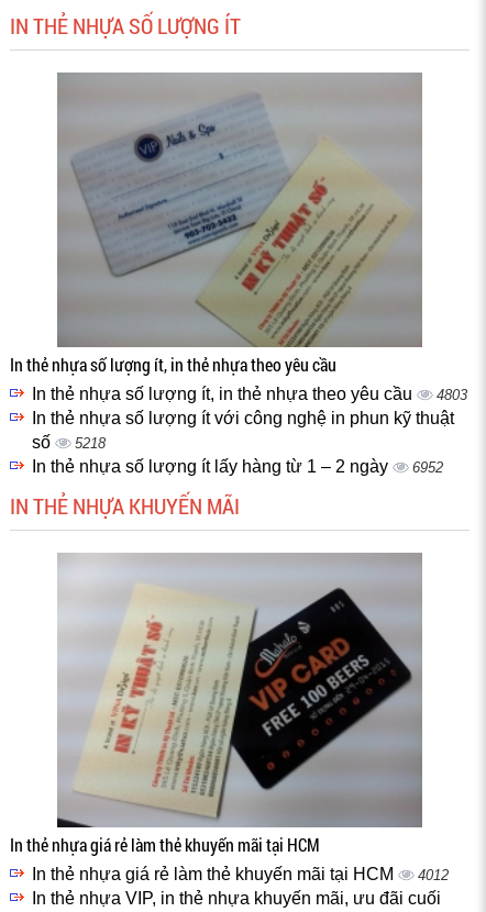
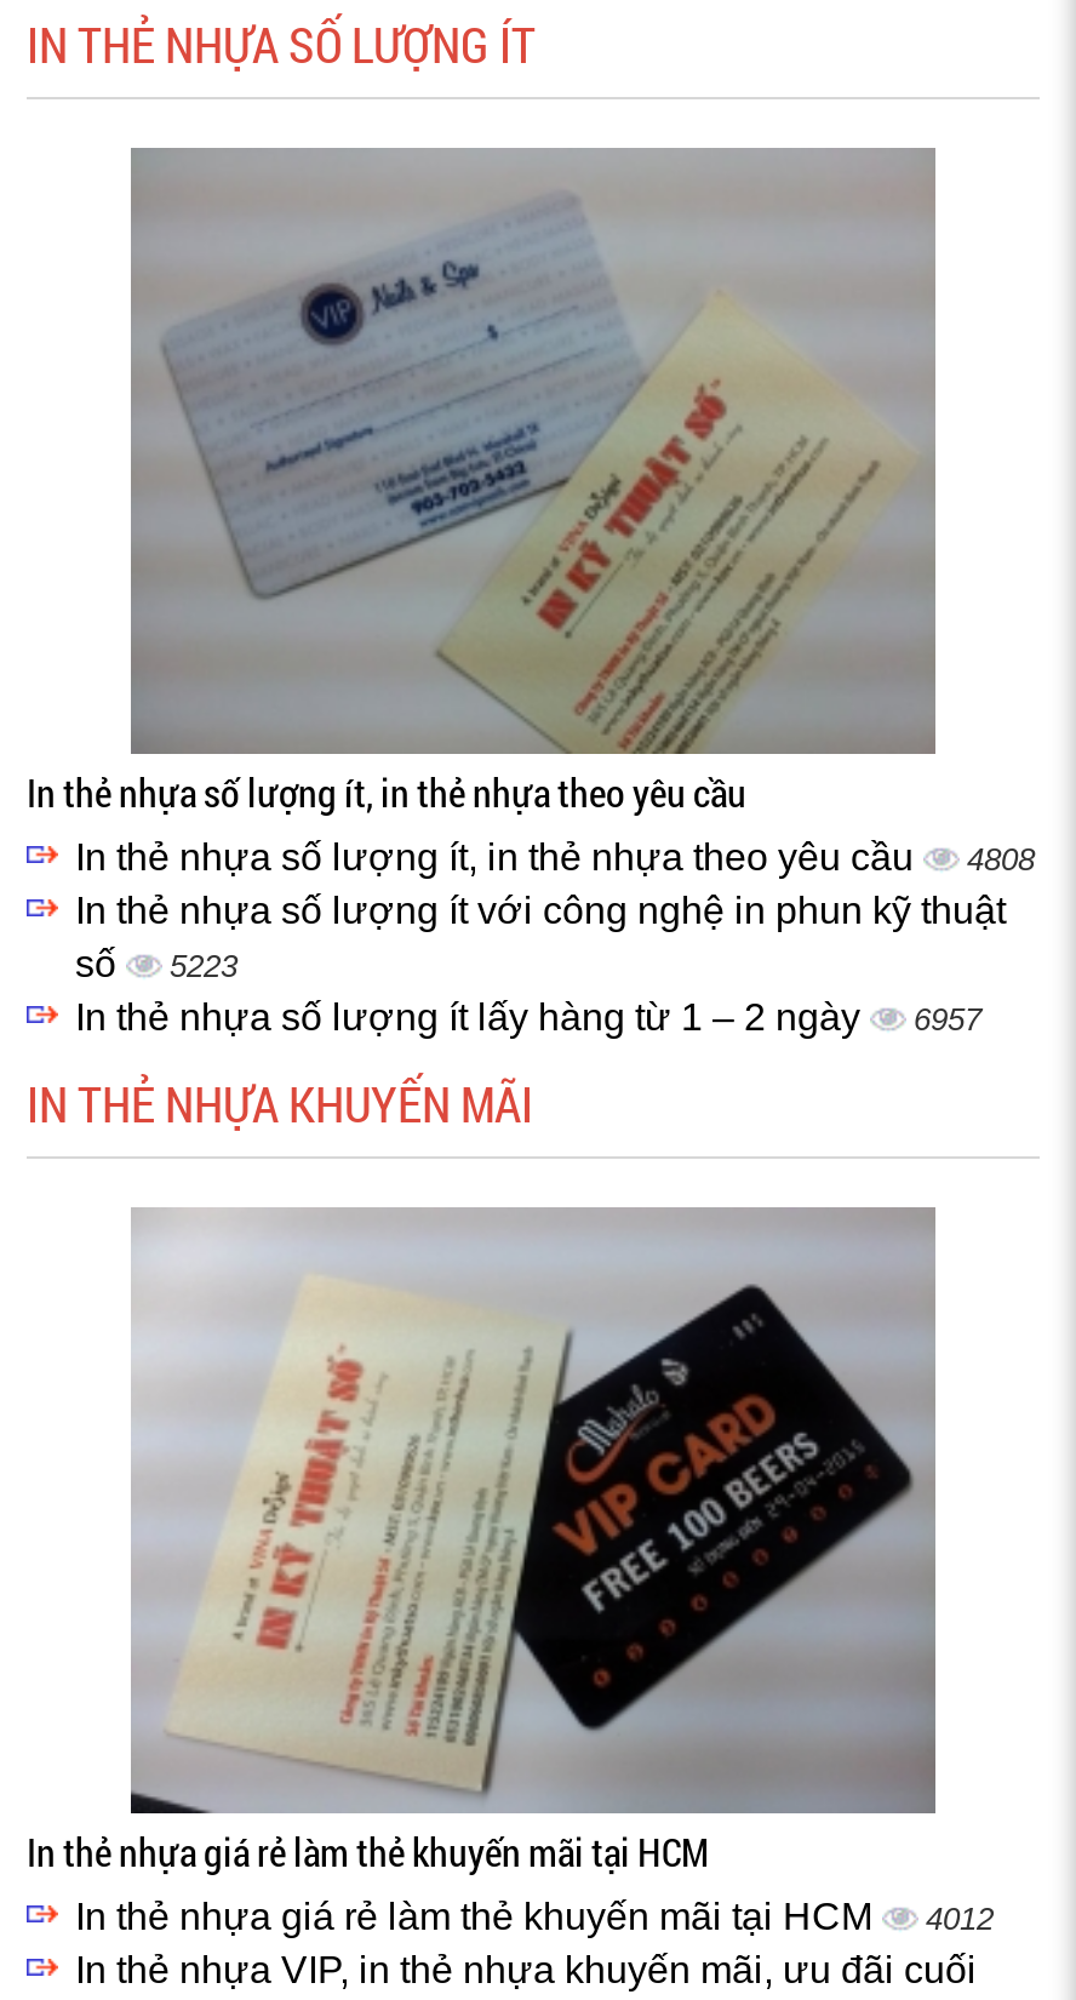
[32,385,467,403] In thẻ nhựa số lượng ít, in thẻ nhựa theo yêu cầu 4803 -> [75,836,1035,878] In thẻ nhựa số lượng ít, in thẻ nhựa theo yêu cầu 4808
[32,433,106,452] số 5218 -> [75,943,237,984] số 5223
[32,457,443,476] In thẻ nhựa số lượng ít lấy hàng từ 1 – 2 ngày 6952 -> [75,996,981,1038] In thẻ nhựa số lượng ít lấy hàng từ 1 – 2 ngày 6957

